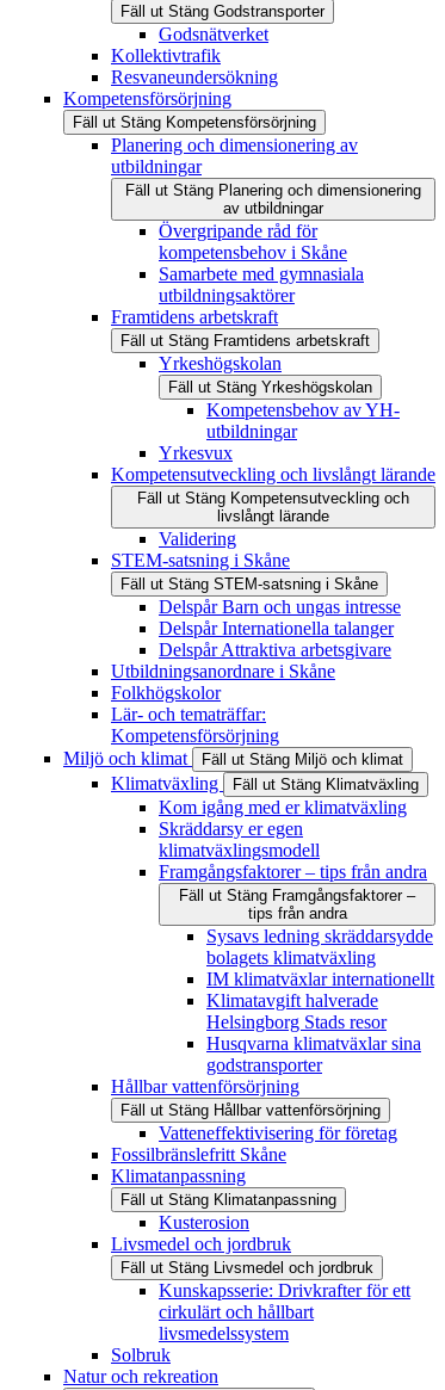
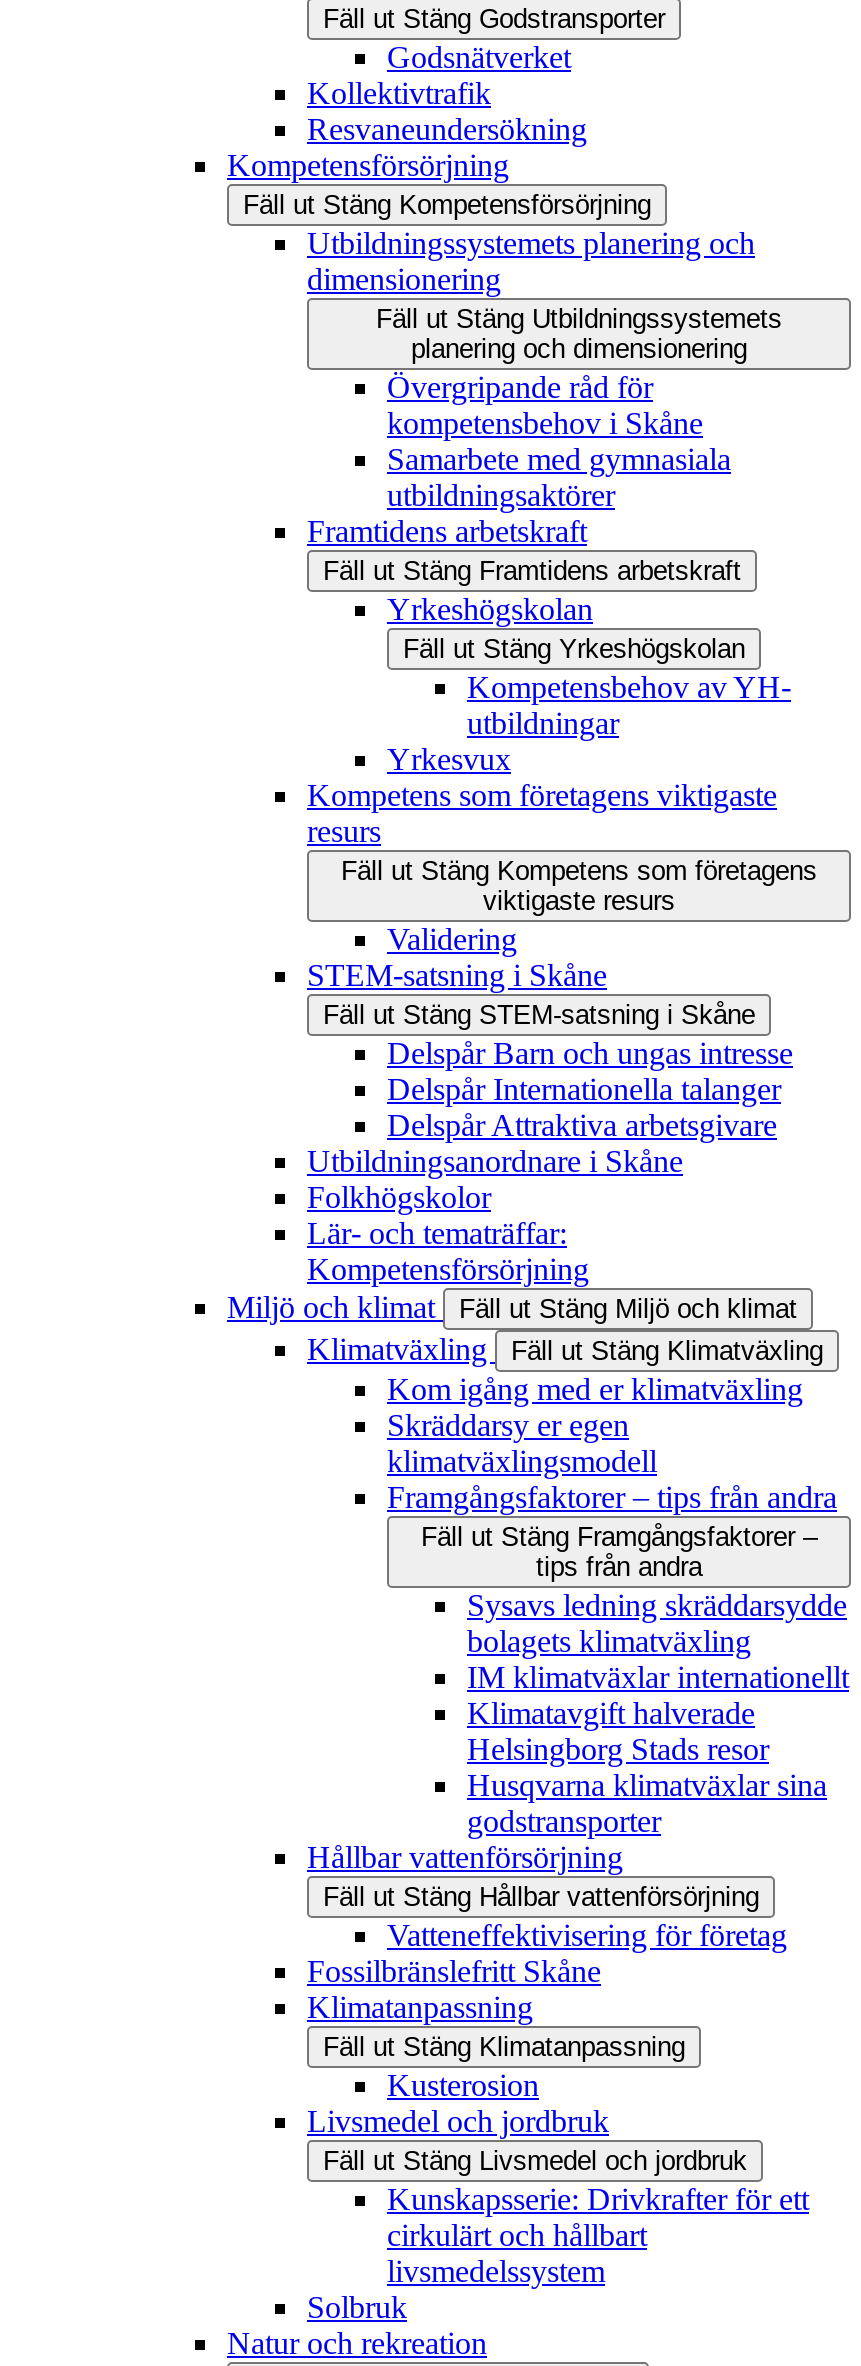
[111,135,421,217] Planering och dimensionering av | utbildningar | Fäll ut Stäng Planering och dimensionering | av utbildningar -> [307,226,782,364] Utbildningssystemets planering och | dimensionering | Fäll ut Stäng Utbildningssystemets | planering och dimensionering
[111,464,435,525] Kompetensutveckling och livslångt lärande | Fäll ut Stäng Kompetensutveckling och | livslångt lärande -> [307,778,817,916] Kompetens som företagens viktigaste | resurs | Fäll ut Stäng Kompetens som företagens | viktigaste resurs

